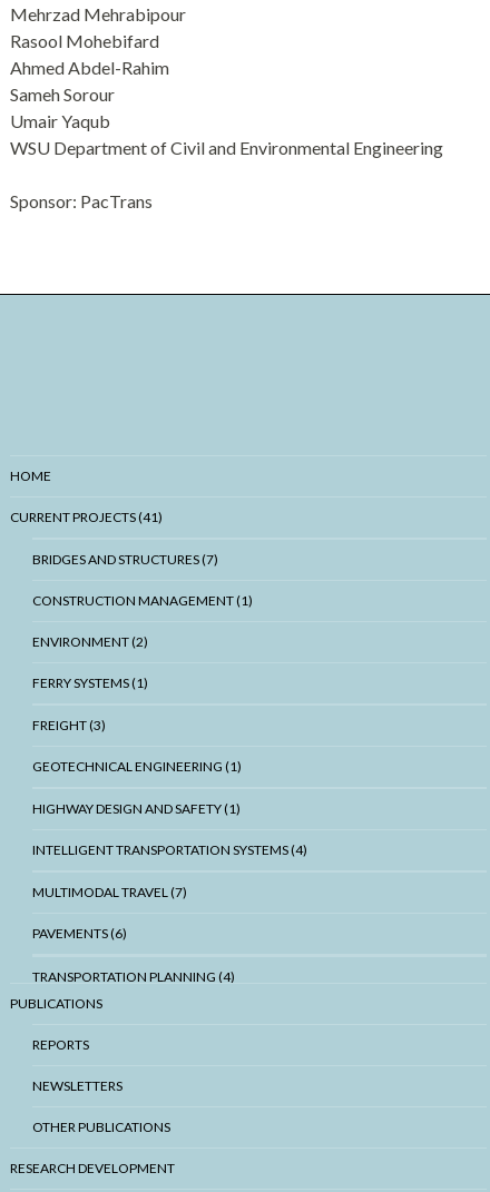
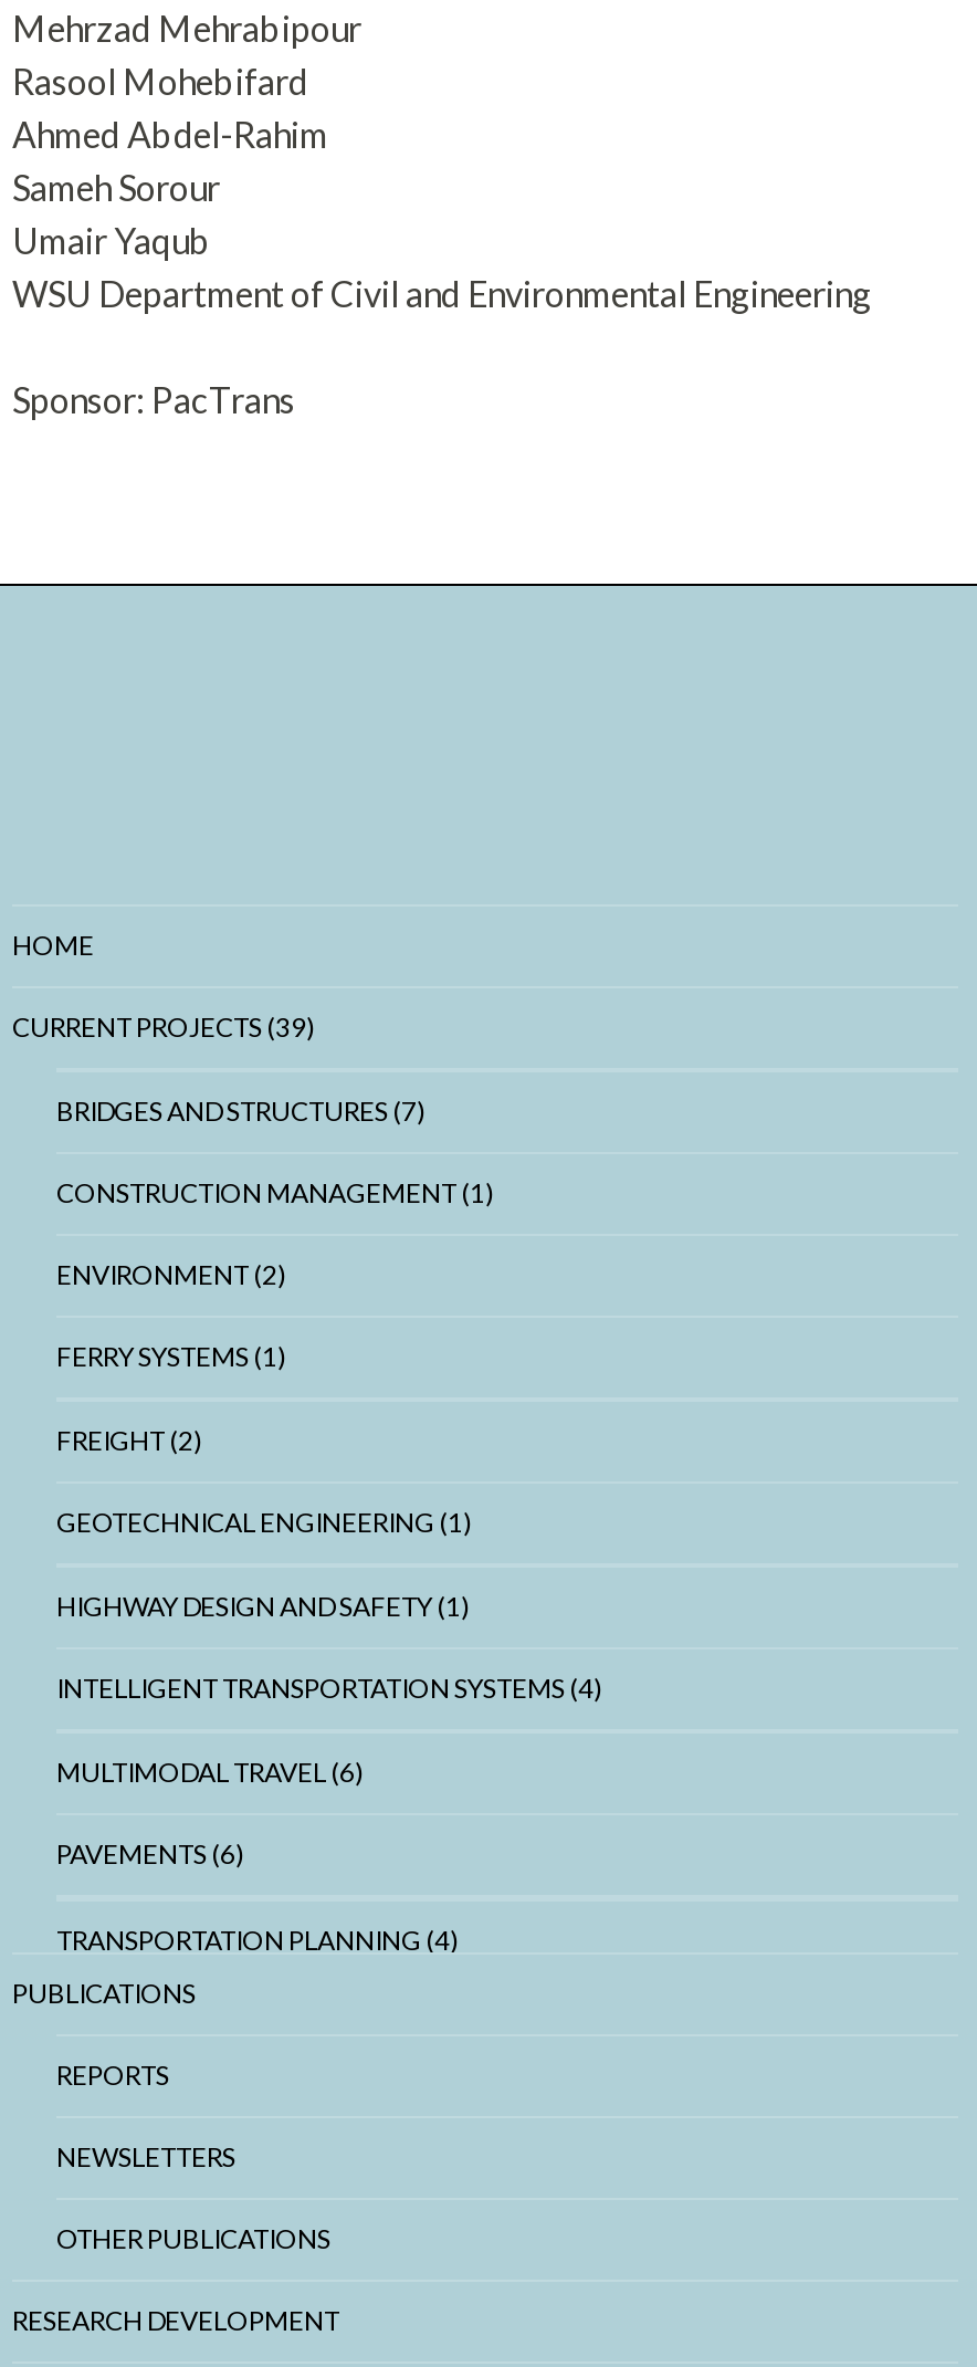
[10,509,163,525] CURRENT PROJECTS (41) -> [12,1010,315,1044] CURRENT PROJECTS (39)
[32,717,106,733] FREIGHT (3) -> [56,1424,202,1457] FREIGHT (2)
[32,884,187,900] MULTIMODAL TRAVEL (7) -> [56,1756,364,1789] MULTIMODAL TRAVEL (6)

